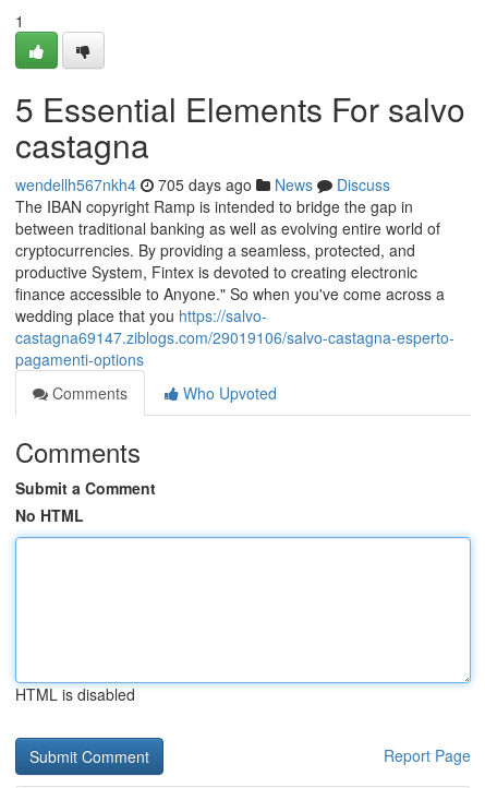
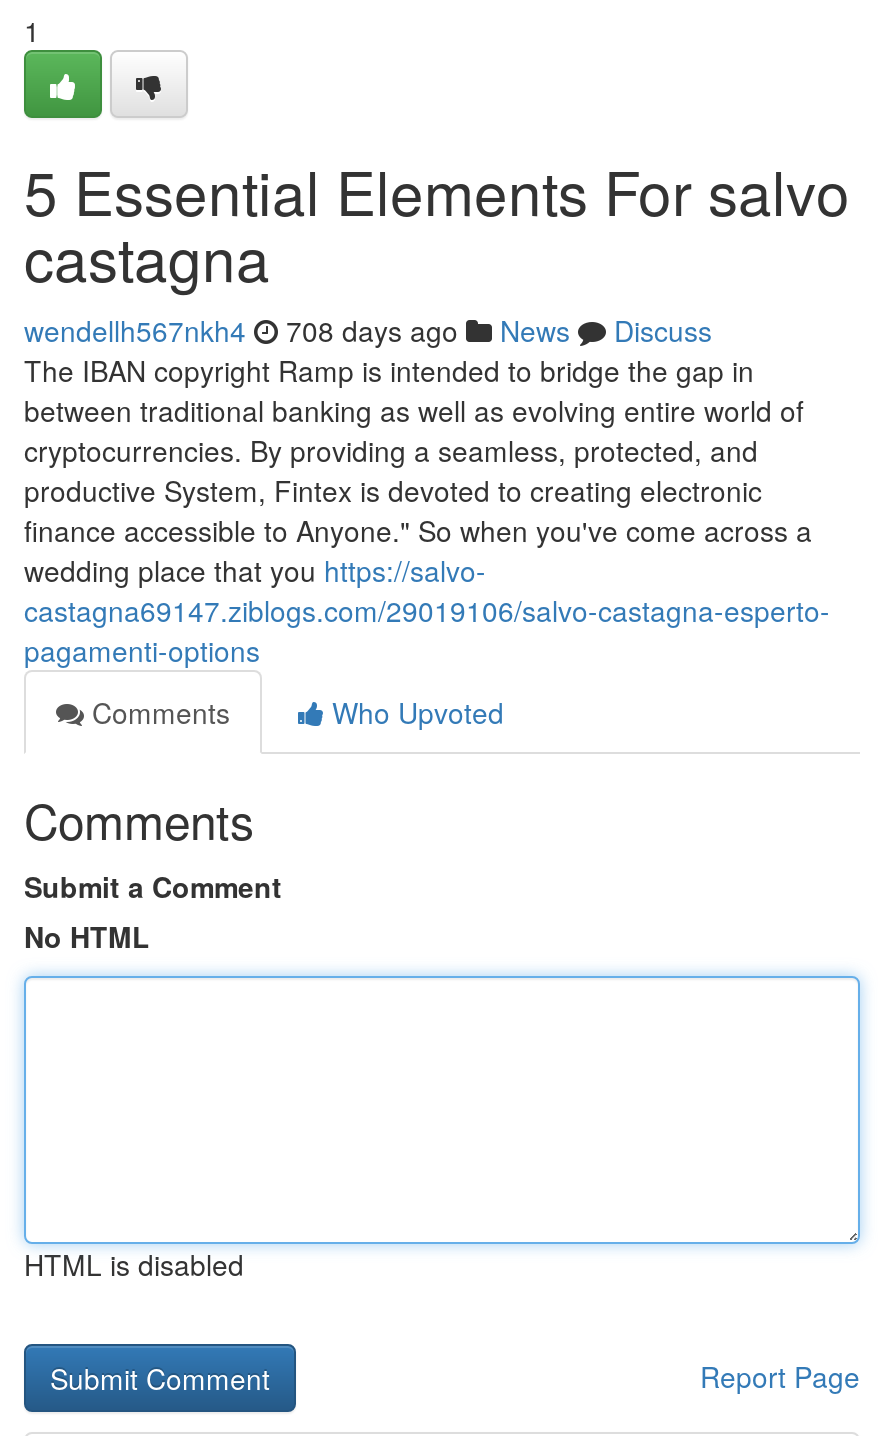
[15,174,390,195] wendellh567nkh4 705 days ago News Discuss -> [24,310,712,350] wendellh567nkh4 708 days ago News Discuss

